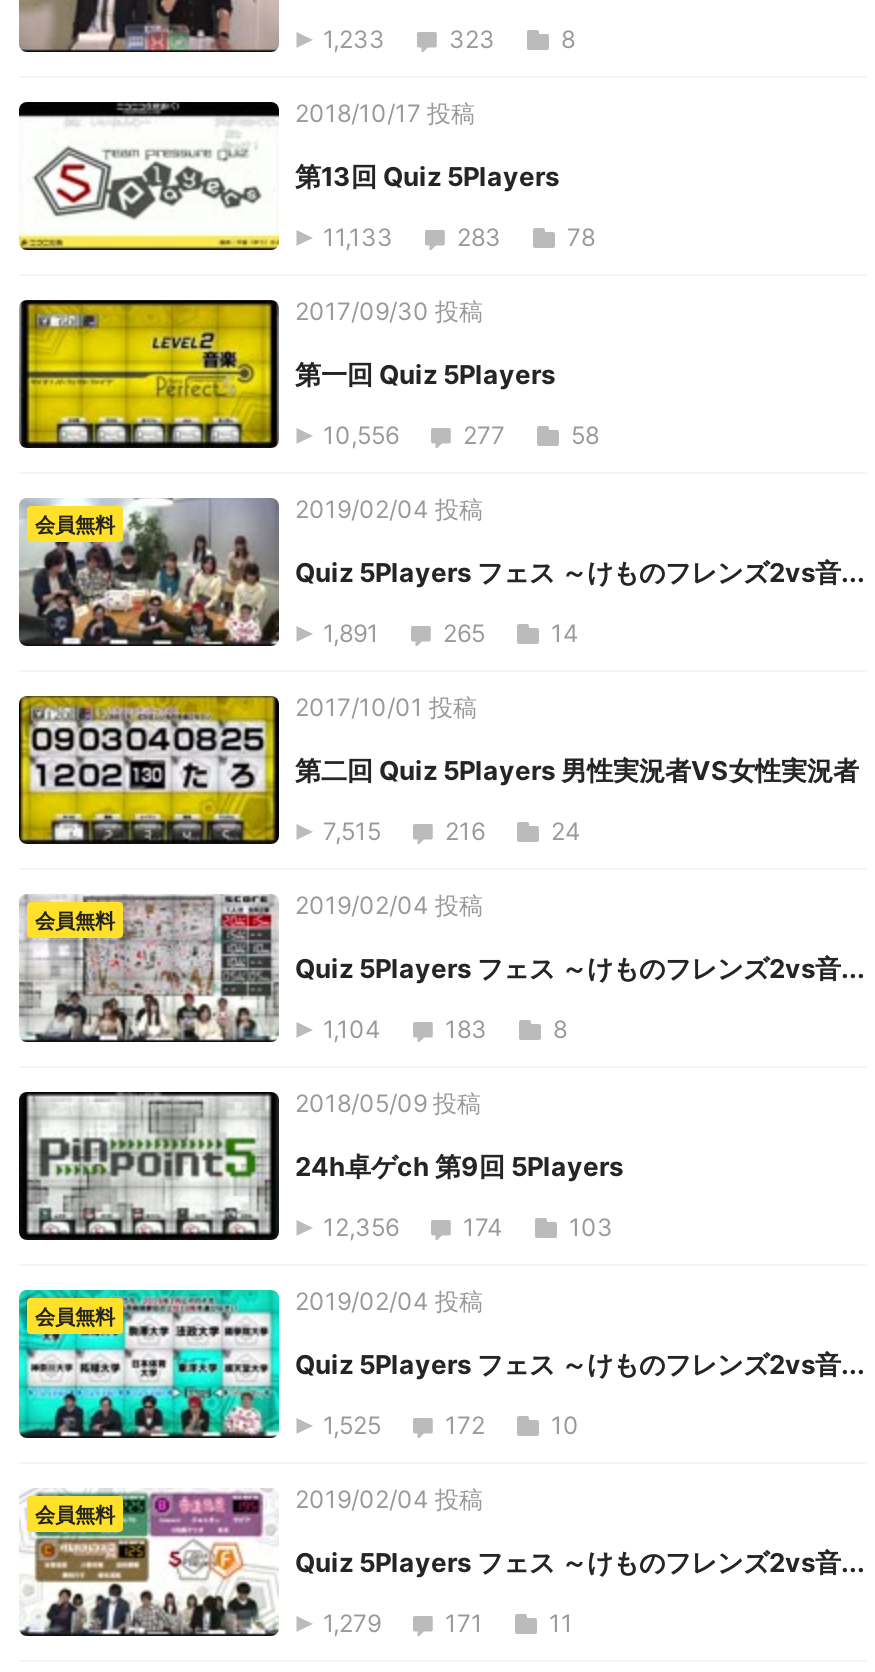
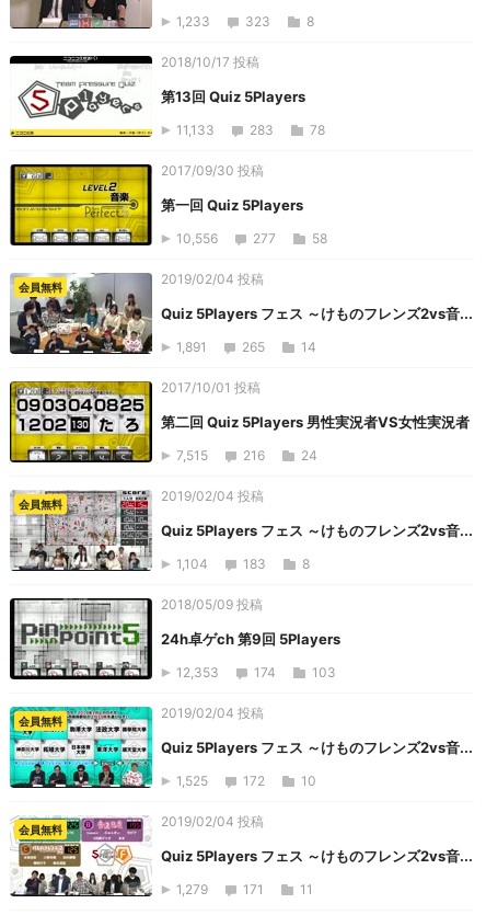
[323,1212,399,1242] 12,356 -> [176,664,219,680] 12,353

